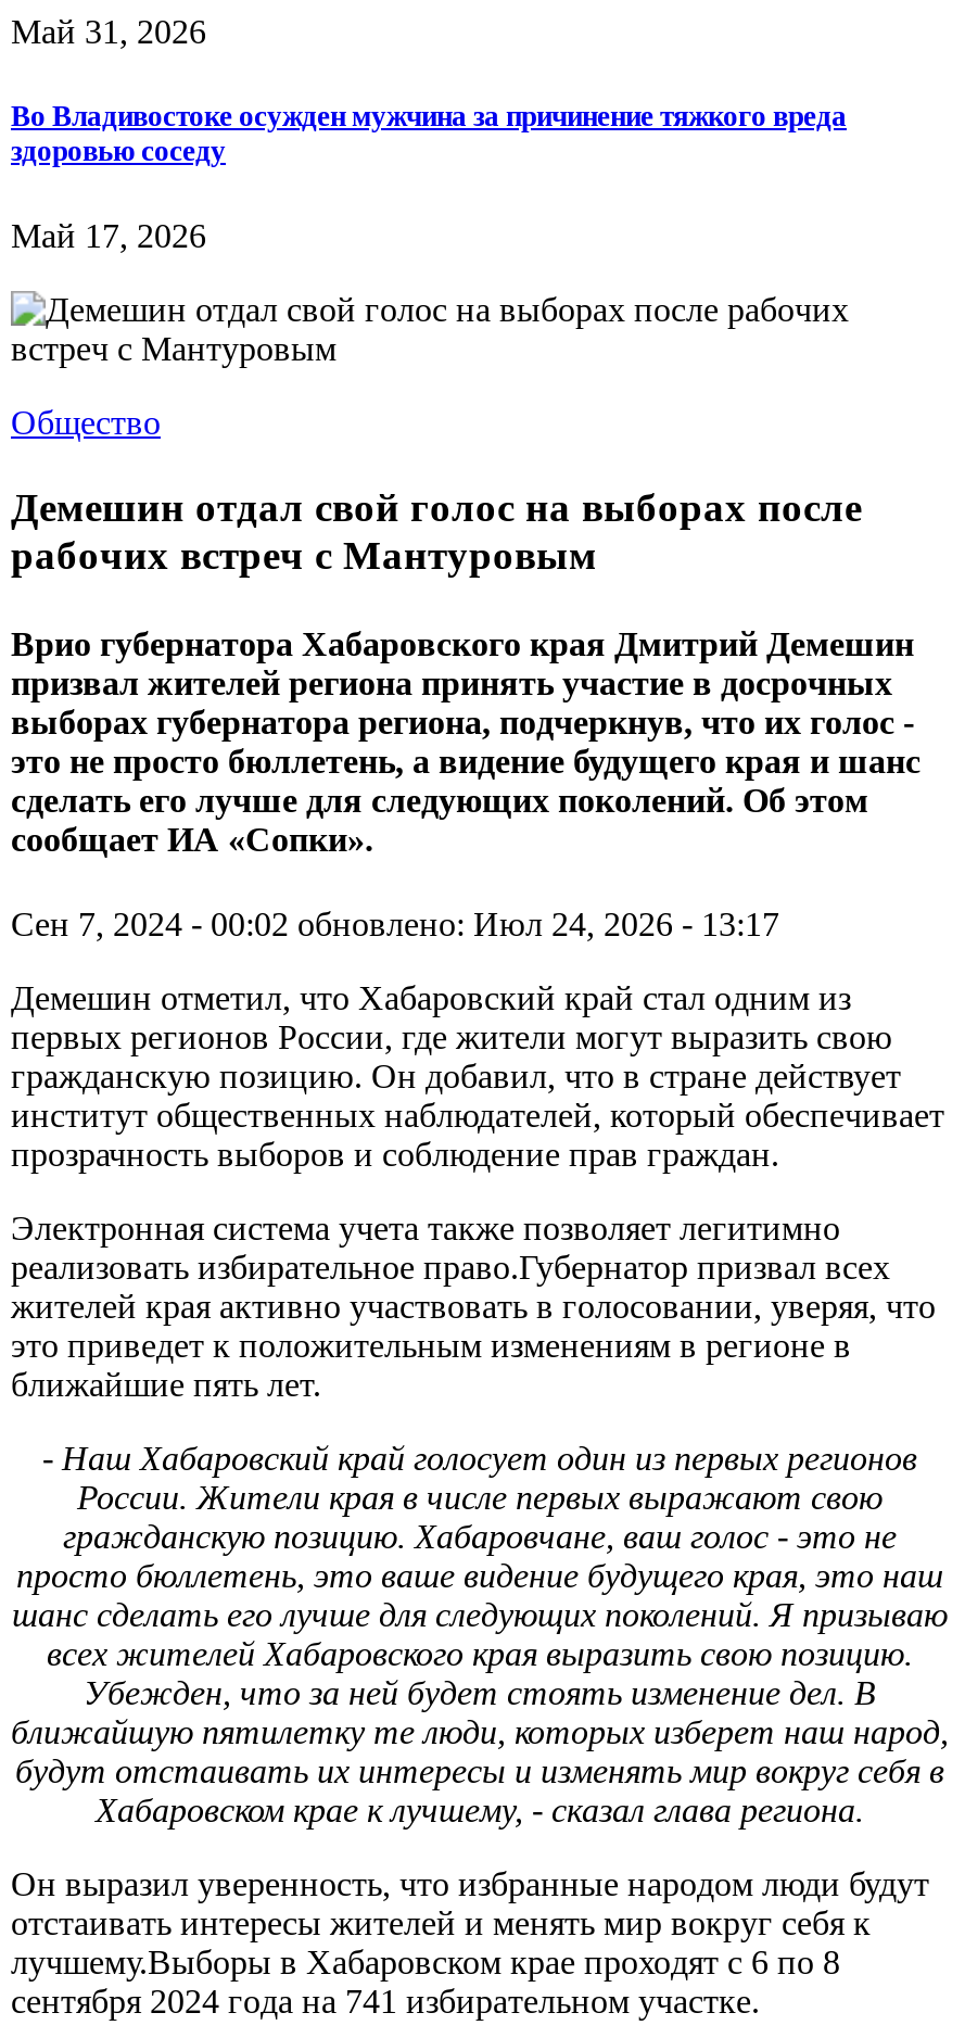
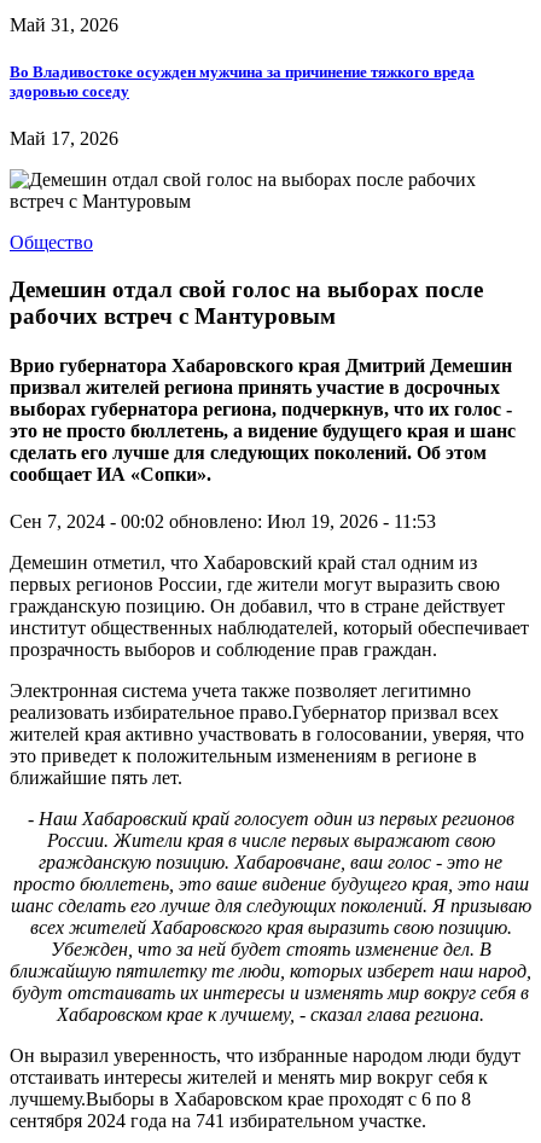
[11,906,779,943] Сен 7, 2024 - 00:02 обновлено: Июл 24, 2026 - 13:17 -> [10,511,436,532] Сен 7, 2024 - 00:02 обновлено: Июл 19, 2026 - 11:53

